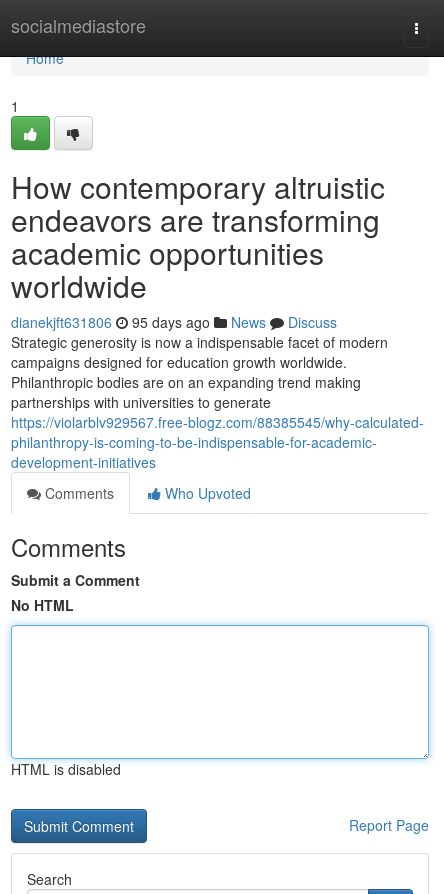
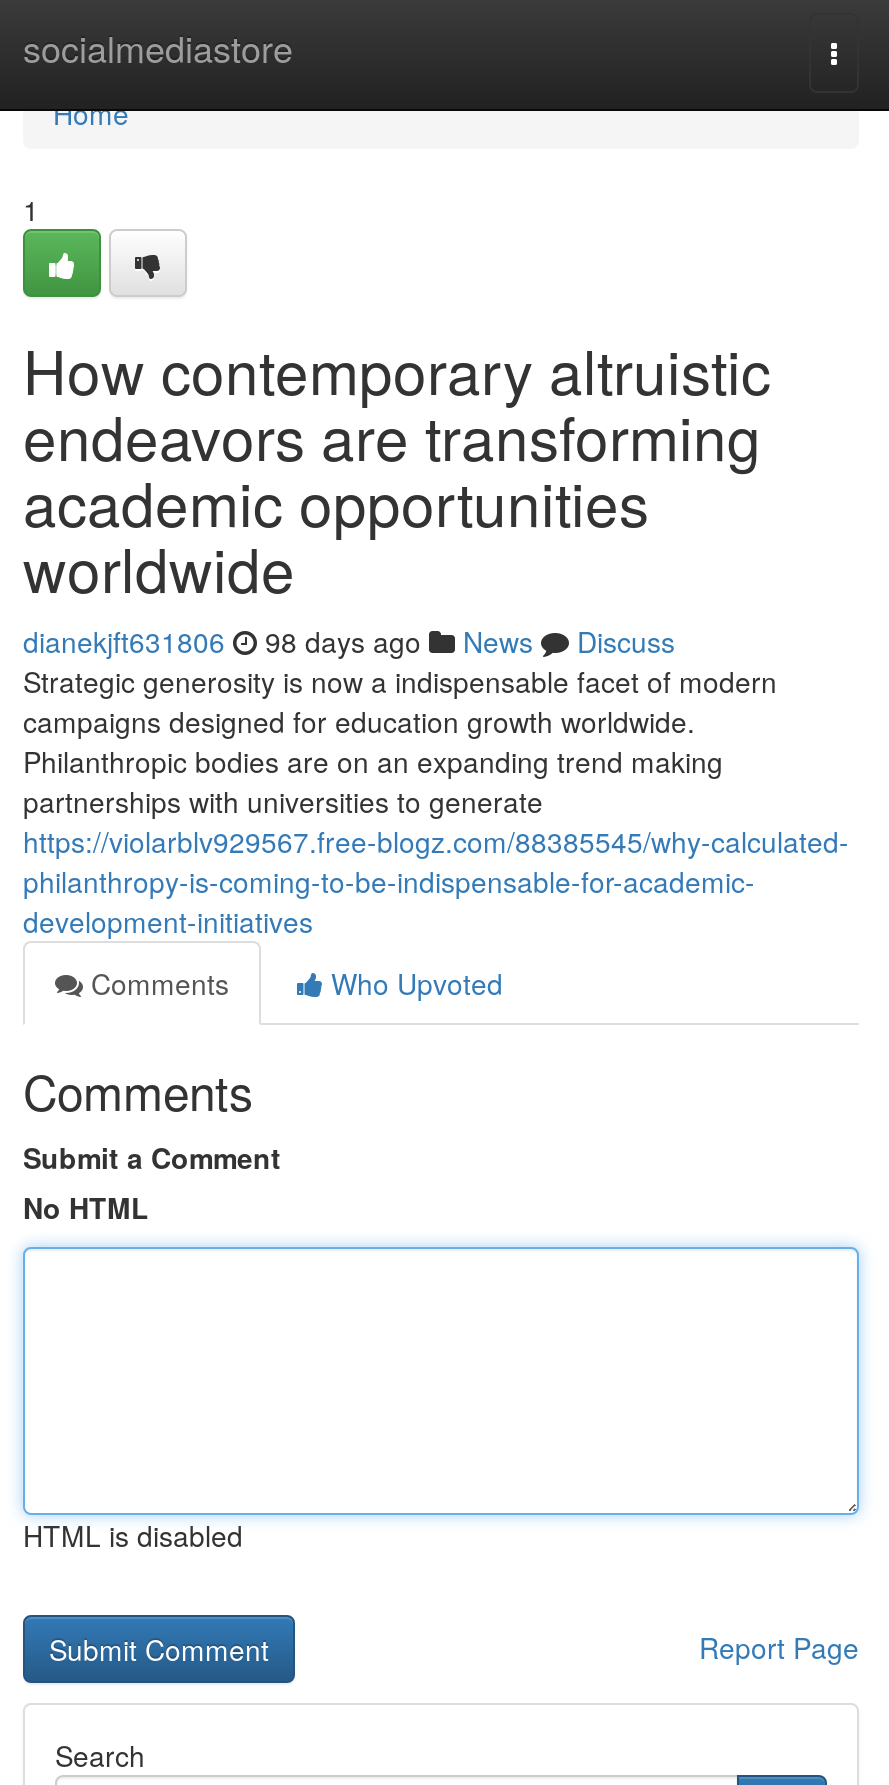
[11,312,337,332] dianekjft631806 95 days ago News Discuss -> [23,621,675,661] dianekjft631806 98 days ago News Discuss

